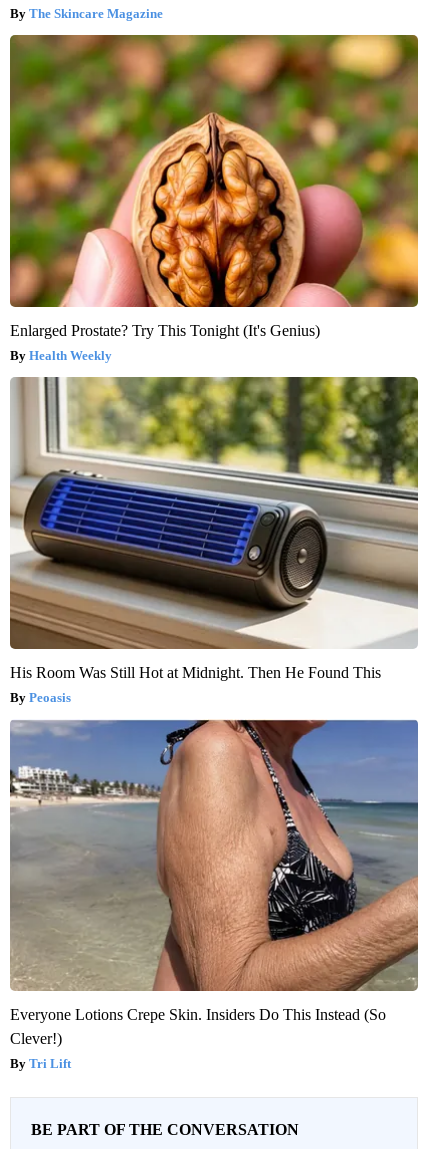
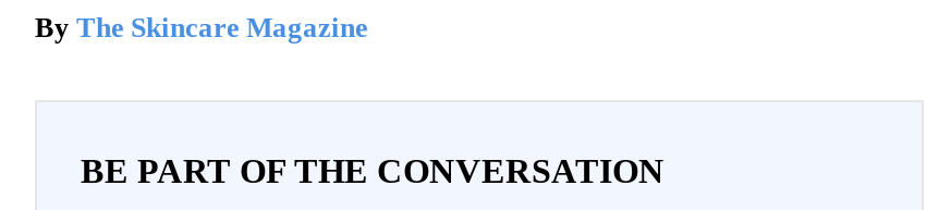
[9,34,419,363] [image] | Enlarged Prostate? Try This Tonight (It's Genius) | Health Weekly -> none
[9,376,419,705] [image] | His Room Was Still Hot at Midnight. Then He Found This | Peoasis -> none
[9,719,419,1071] [image] | Everyone Lotions Crepe Skin. Insiders Do This Instead (So | Clever!) | Tri Lift -> none

